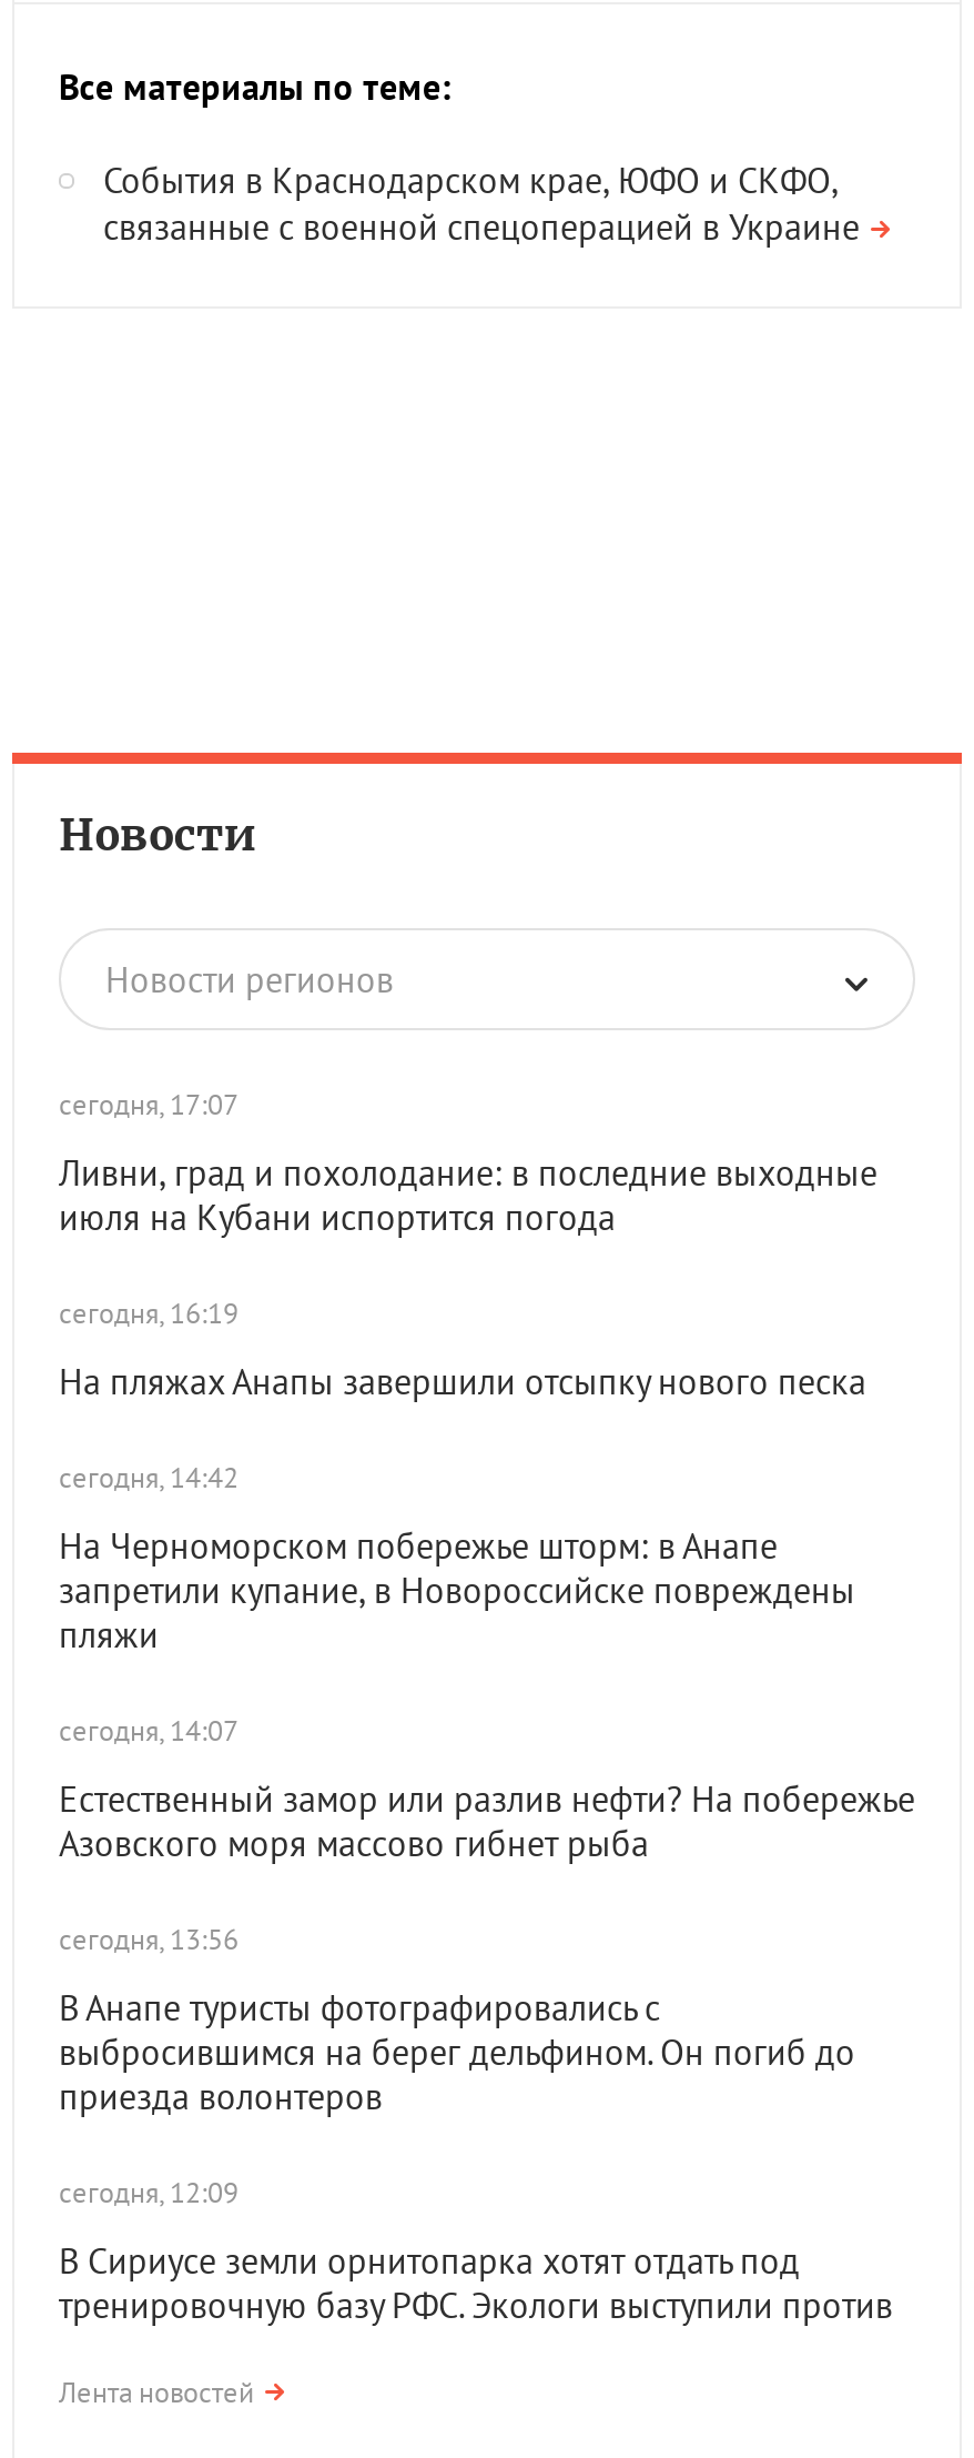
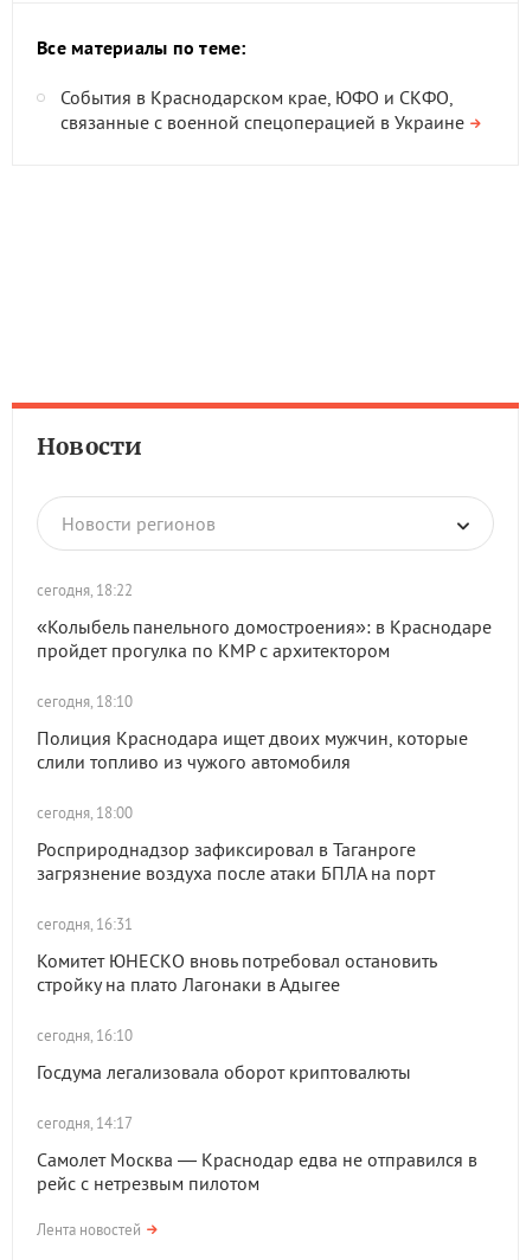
[59,1086,239,1124] сегодня, 17:07 -> [37,580,133,600] сегодня, 18:22
[59,1150,877,1239] Ливни, град и похолодание: в последние выходные | июля на Кубани испортится погода -> [37,615,492,662] «Колыбель панельного домостроения»: в Краснодаре | пройдет прогулка по КМР с архитектором
[59,1295,239,1332] сегодня, 16:19 -> [37,692,133,712] сегодня, 18:10
[59,1359,866,1403] На пляжах Анапы завершили отсыпку нового песка -> [37,726,468,773] Полиция Краснодара ищет двоих мужчин, которые | слили топливо из чужого автомобиля
[59,1459,239,1497] сегодня, 14:42 -> [37,803,133,823] сегодня, 18:00
[59,1523,855,1656] На Черноморском побережье шторм: в Анапе | запретили купание, в Новороссийске повреждены | пляжи -> [37,837,435,885] Росприроднадзор зафиксировал в Таганроге | загрязнение воздуха после атаки БПЛА на порт
[59,1712,239,1750] сегодня, 14:07 -> [37,914,133,934] сегодня, 16:31
[59,1776,915,1865] Естественный замор или разлив нефти? На побережье | Азовского моря массово гибнет рыба -> [37,949,436,996] Комитет ЮНЕСКО вновь потребовал остановить | стройку на плато Лагонаки в Адыгее
[59,1921,239,1958] сегодня, 13:56 -> [37,1026,133,1046] сегодня, 16:10
[59,1985,855,2118] В Анапе туристы фотографировались с | выбросившимся на берег дельфином. Он погиб до | приезда волонтеров -> [37,1060,411,1084] Госдума легализовала оборот криптовалюты
[59,2174,239,2212] сегодня, 12:09 -> [37,1113,133,1133] сегодня, 14:17
[59,2238,893,2327] В Сириусе земли орнитопарка хотят отдать под | тренировочную базу РФС. Экологи выступили против -> [37,1147,477,1195] Самолет Москва — Краснодар едва не отправился в | рейс с нетрезвым пилотом

